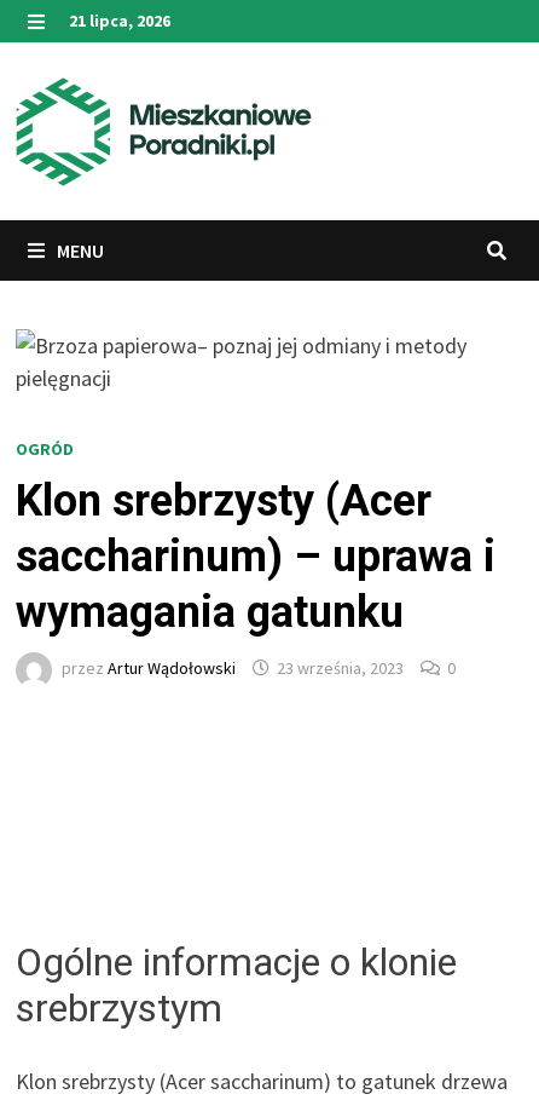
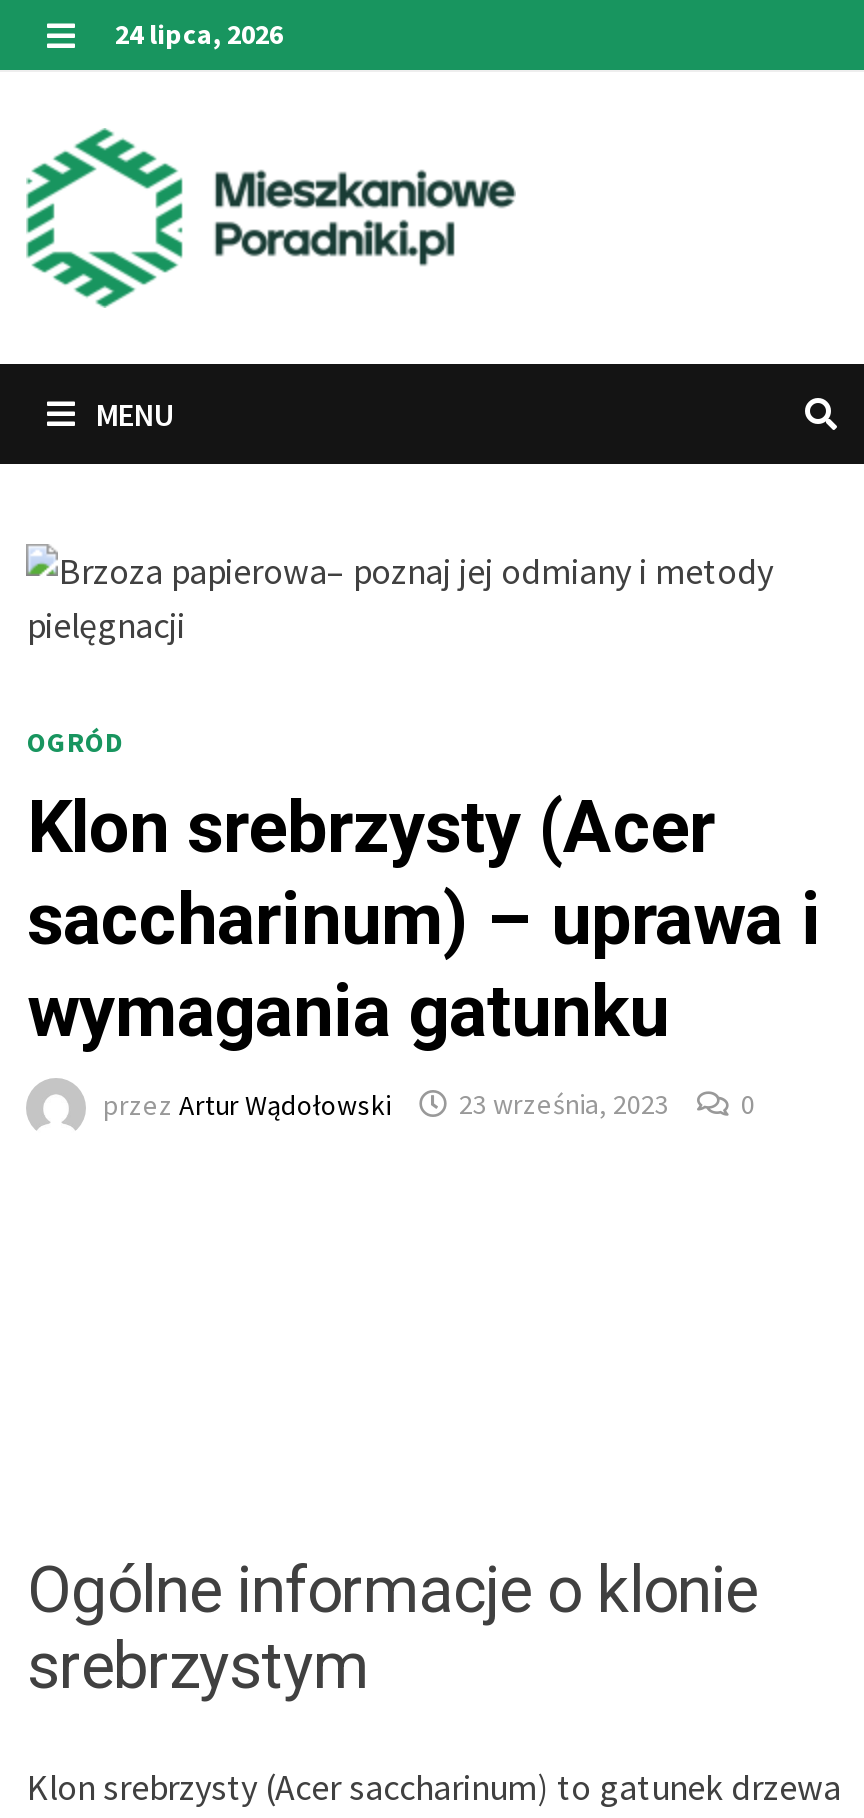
[69,10,171,31] 21 lipca, 2026 -> [115,16,283,52] 24 lipca, 2026

